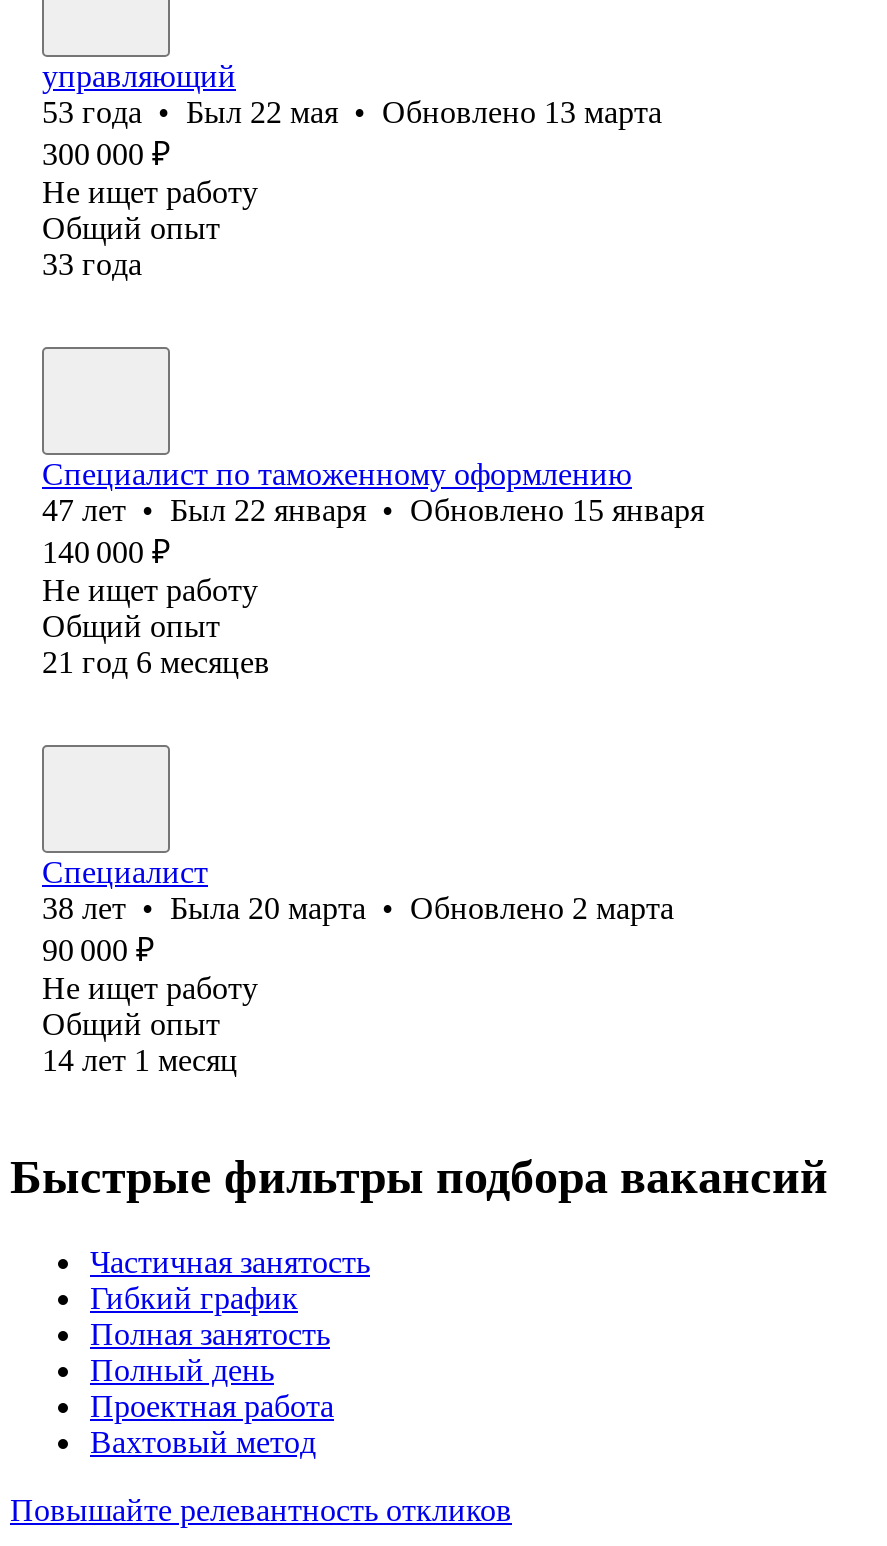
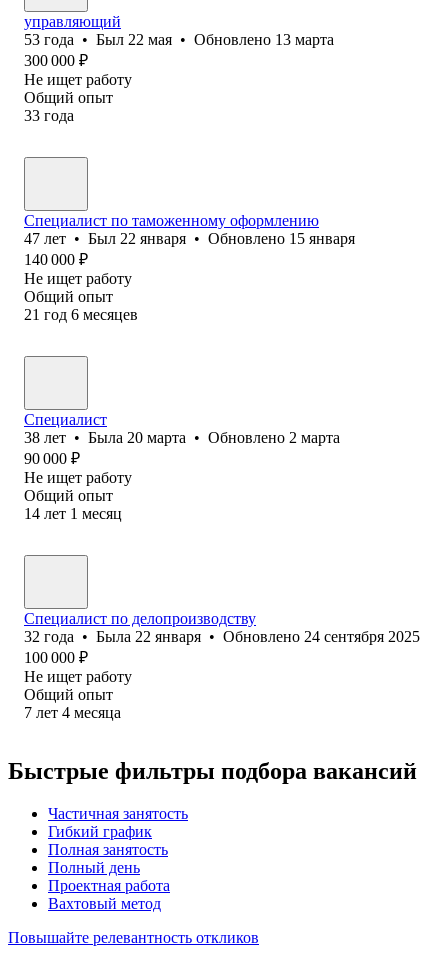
none -> [24,610,420,721] Специалист по делопроизводству | 32 года • Была 22 января • Обновлено 24 сентября 2025 | 100 000 ₽ | Не ищет работу | Общий опыт | 7 лет 4 месяца

